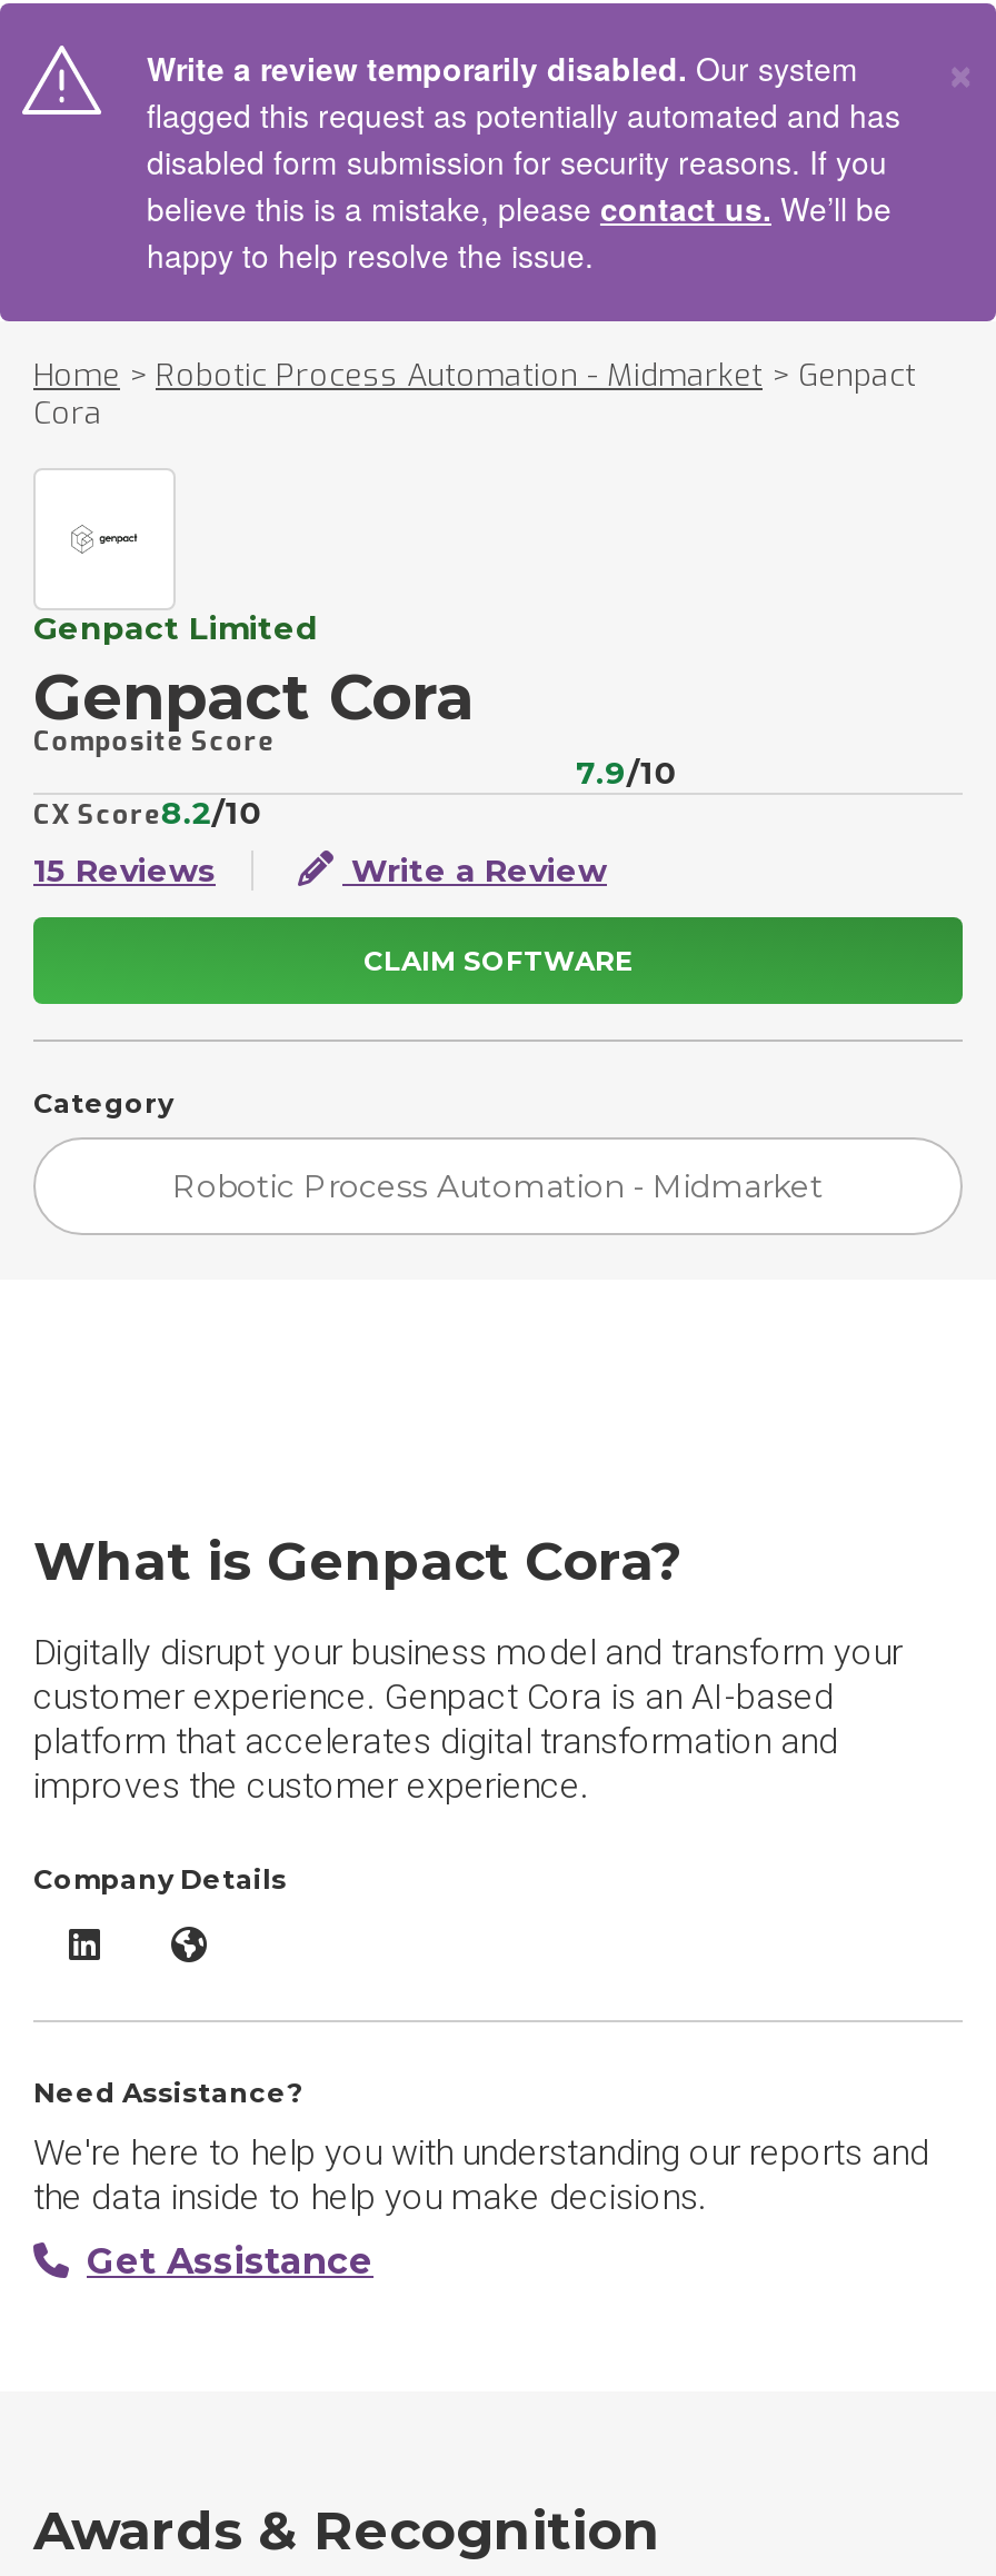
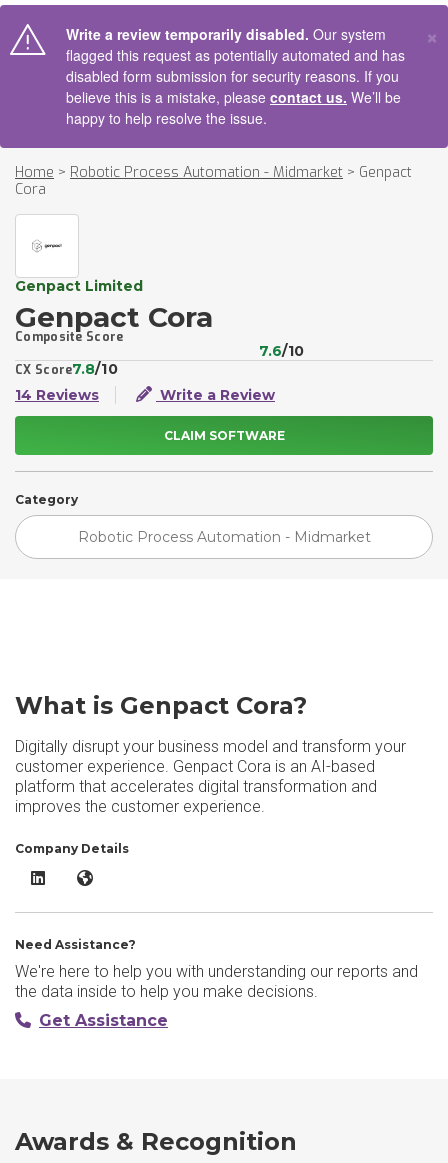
[576,753,678,793] 7.9/10 -> [259,342,305,360] 7.6/10
[33,793,263,833] CX Score8.2/10 -> [15,360,118,378] CX Score7.8/10
[33,851,216,891] 15 Reviews -> [15,386,99,404] 14 Reviews

